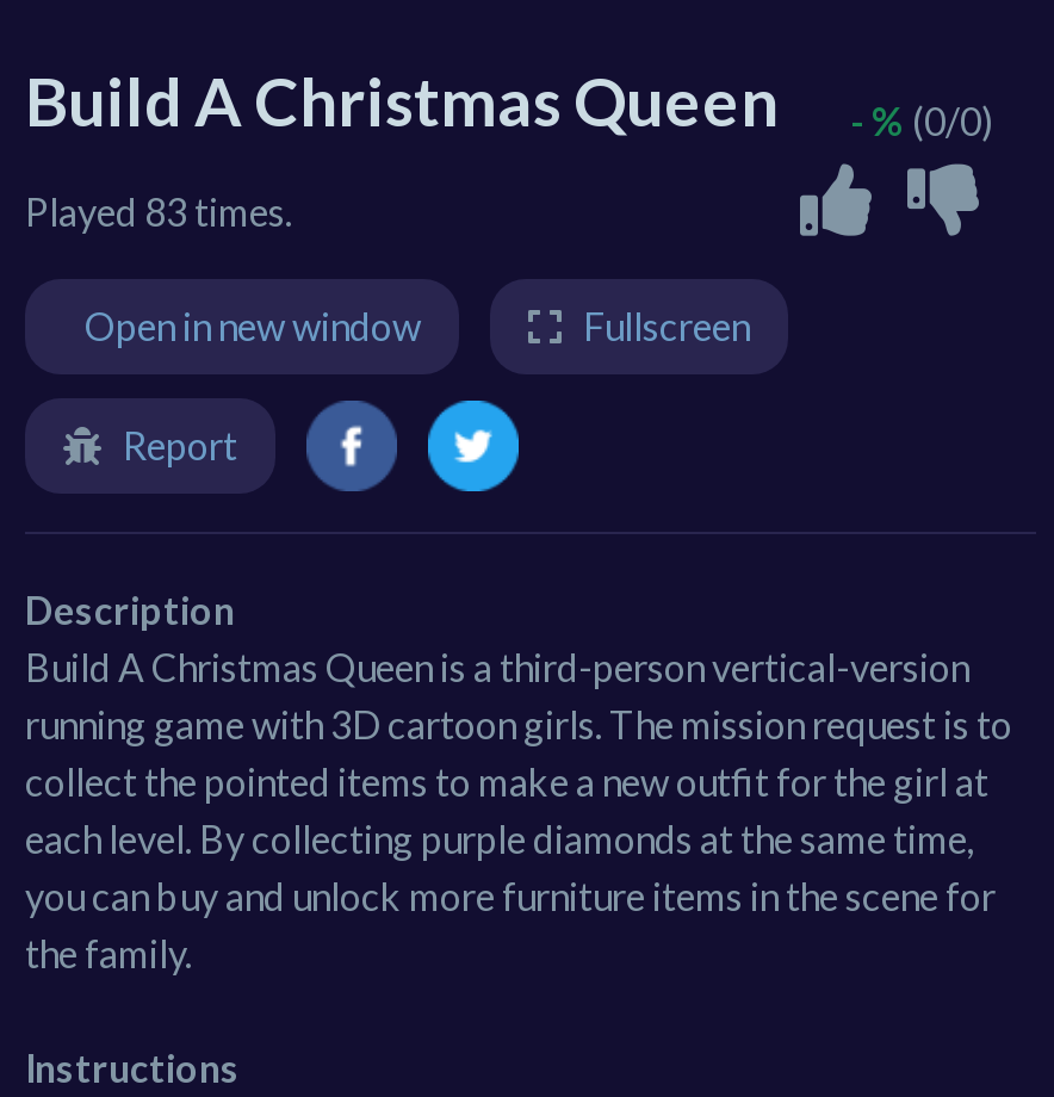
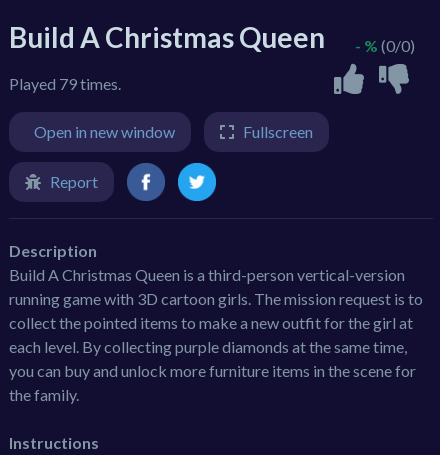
[25,189,292,234] Played 83 times. -> [9,74,121,93] Played 79 times.

